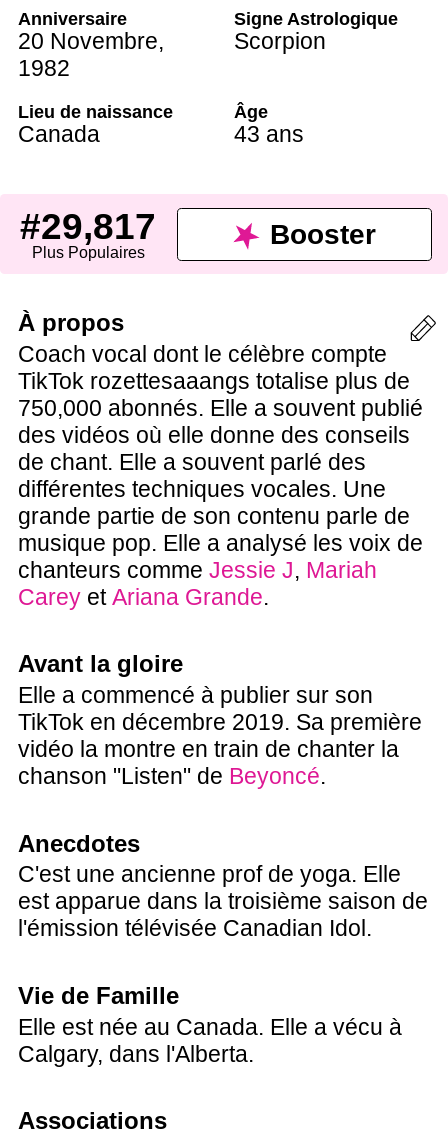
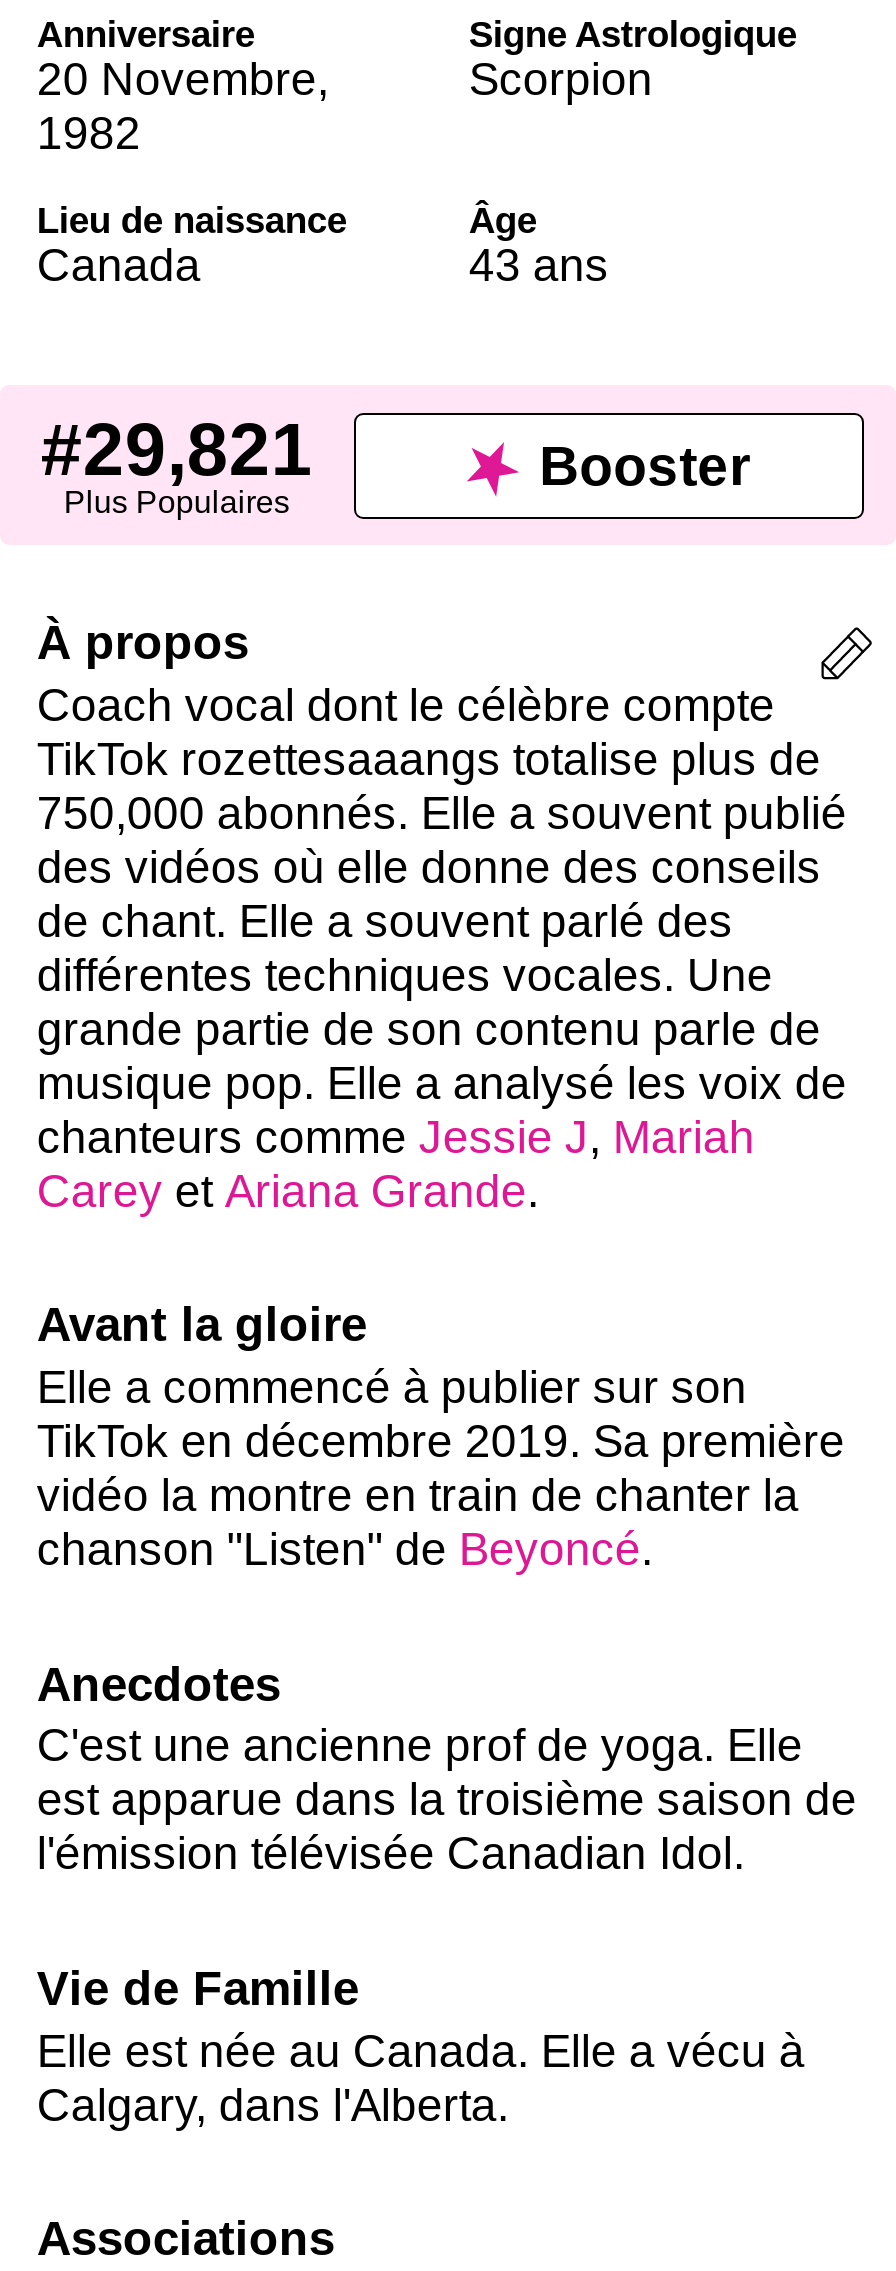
[20,205,156,246] #29,817 -> [41,408,313,490] #29,821

